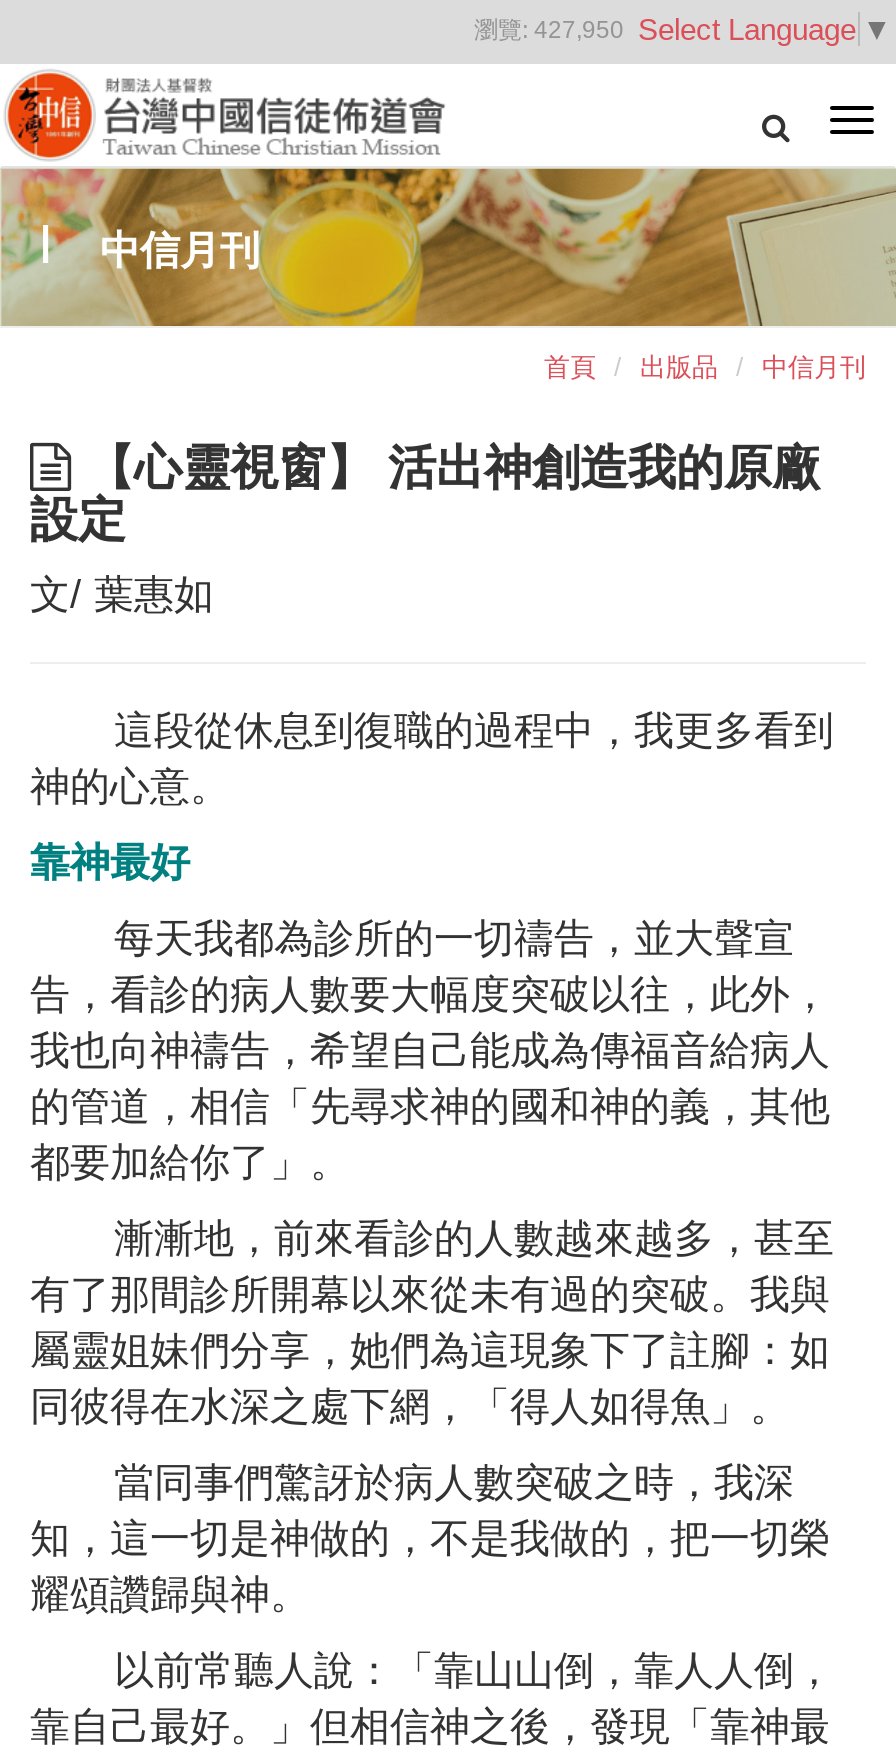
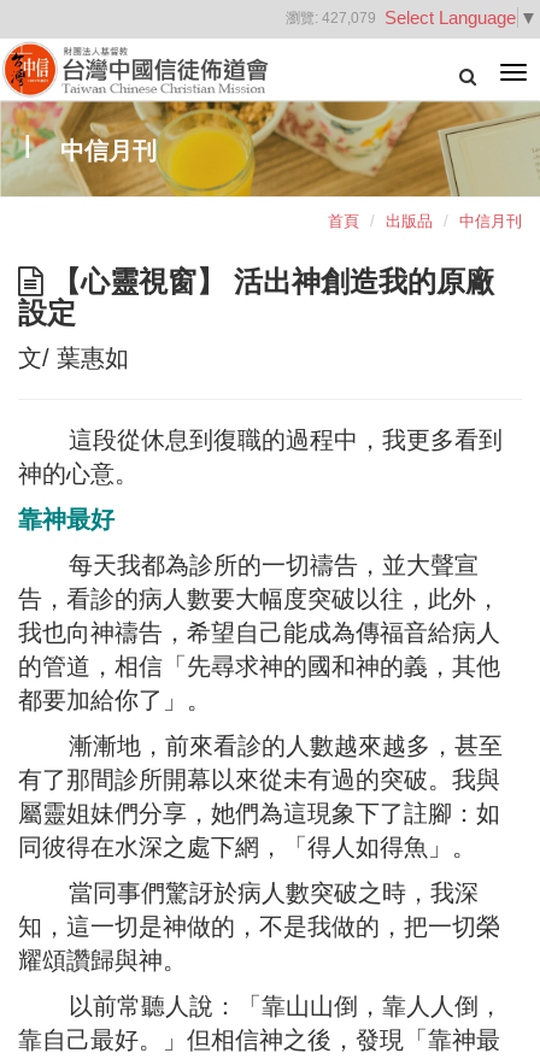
[474,16,624,44] 瀏覽: 427,950 -> [286,10,376,27] 瀏覽: 427,079

